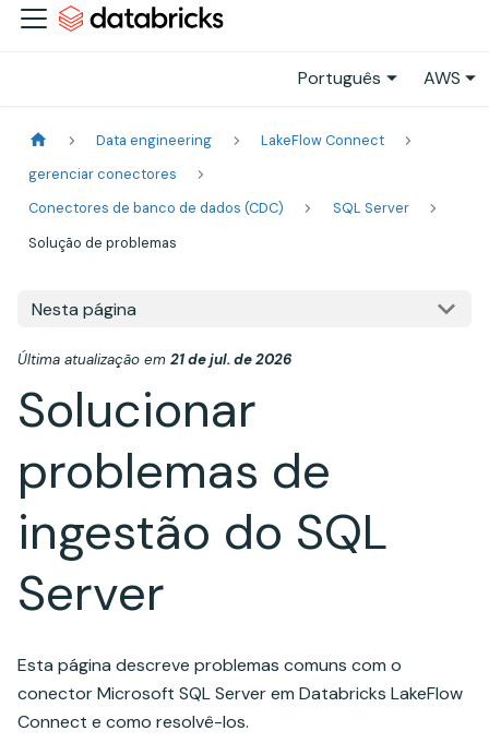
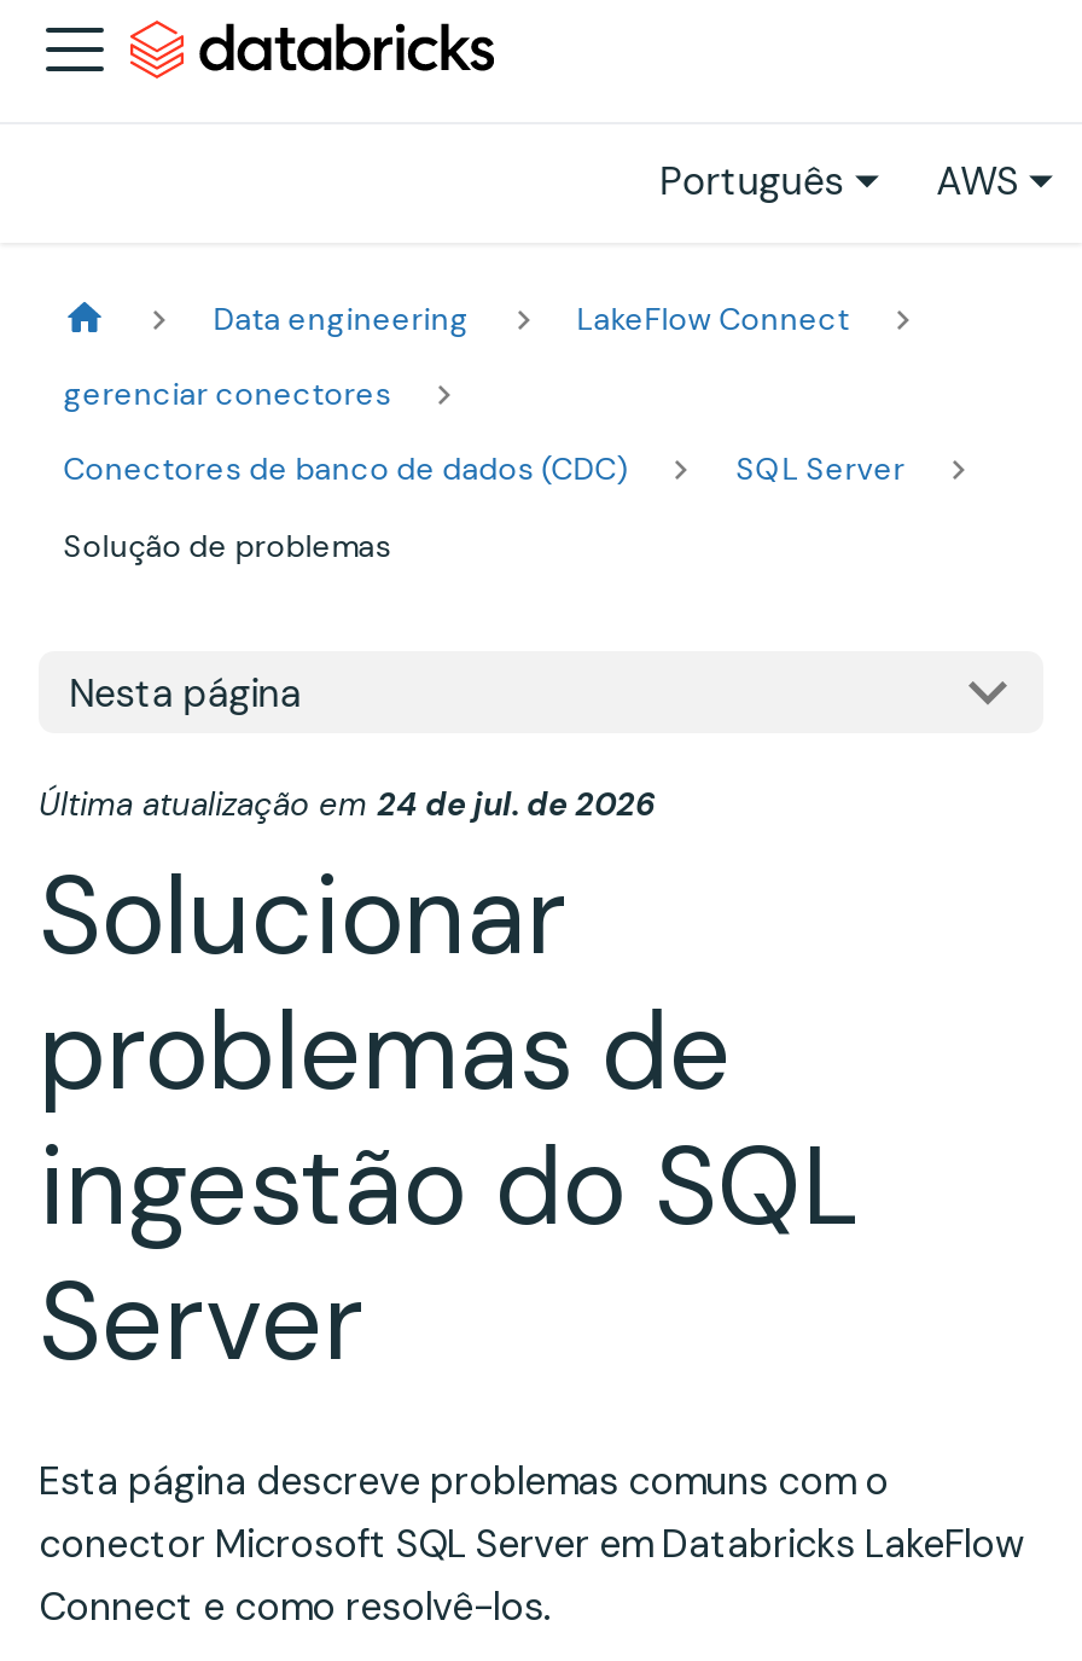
[17,351,291,369] Última atualização em 21 de jul. de 2026 -> [39,785,655,826] Última atualização em 24 de jul. de 2026

